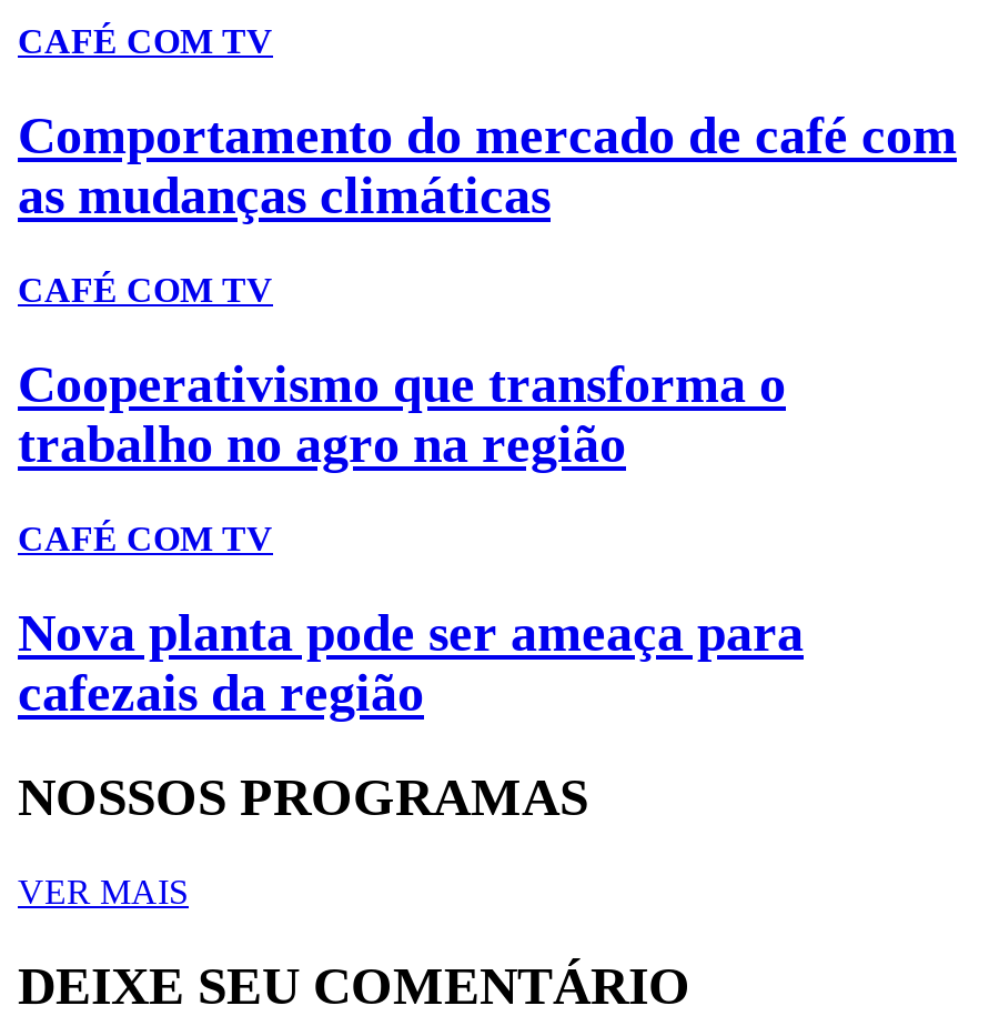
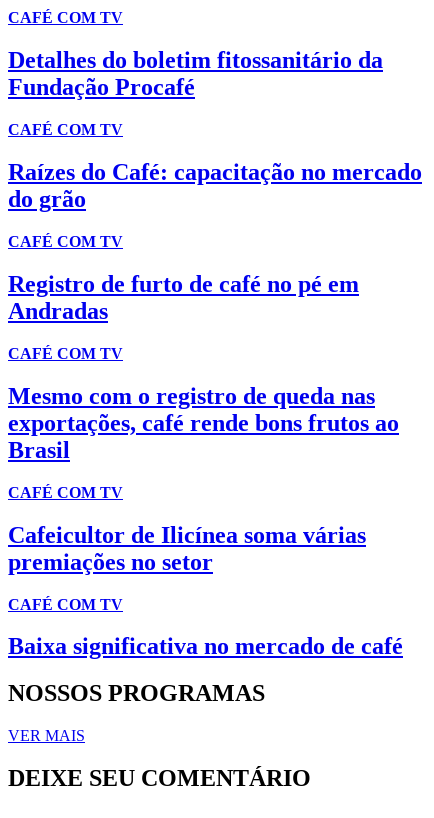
[18,107,957,225] Comportamento do mercado de café com | as mudanças climáticas -> [8,47,383,100] Detalhes do boletim fitossanitário da | Fundação Procafé
[18,356,786,473] Cooperativismo que transforma o | trabalho no agro na região -> [8,159,422,212] Raízes do Café: capacitação no mercado | do grão
[18,604,804,722] Nova planta pode ser ameaça para | cafezais da região -> [8,271,403,659] Registro de furto de café no pé em | Andradas | CAFÉ COM TV | Mesmo com o registro de queda nas | exportações, café rende bons frutos ao | Brasil | CAFÉ COM TV | Cafeicultor de Ilicínea soma várias | premiações no setor | CAFÉ COM TV | Baixa significativa no mercado de café

